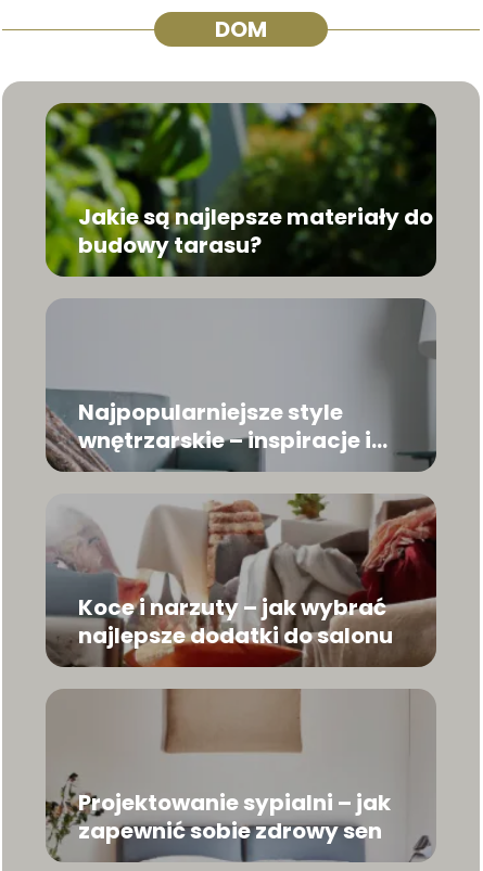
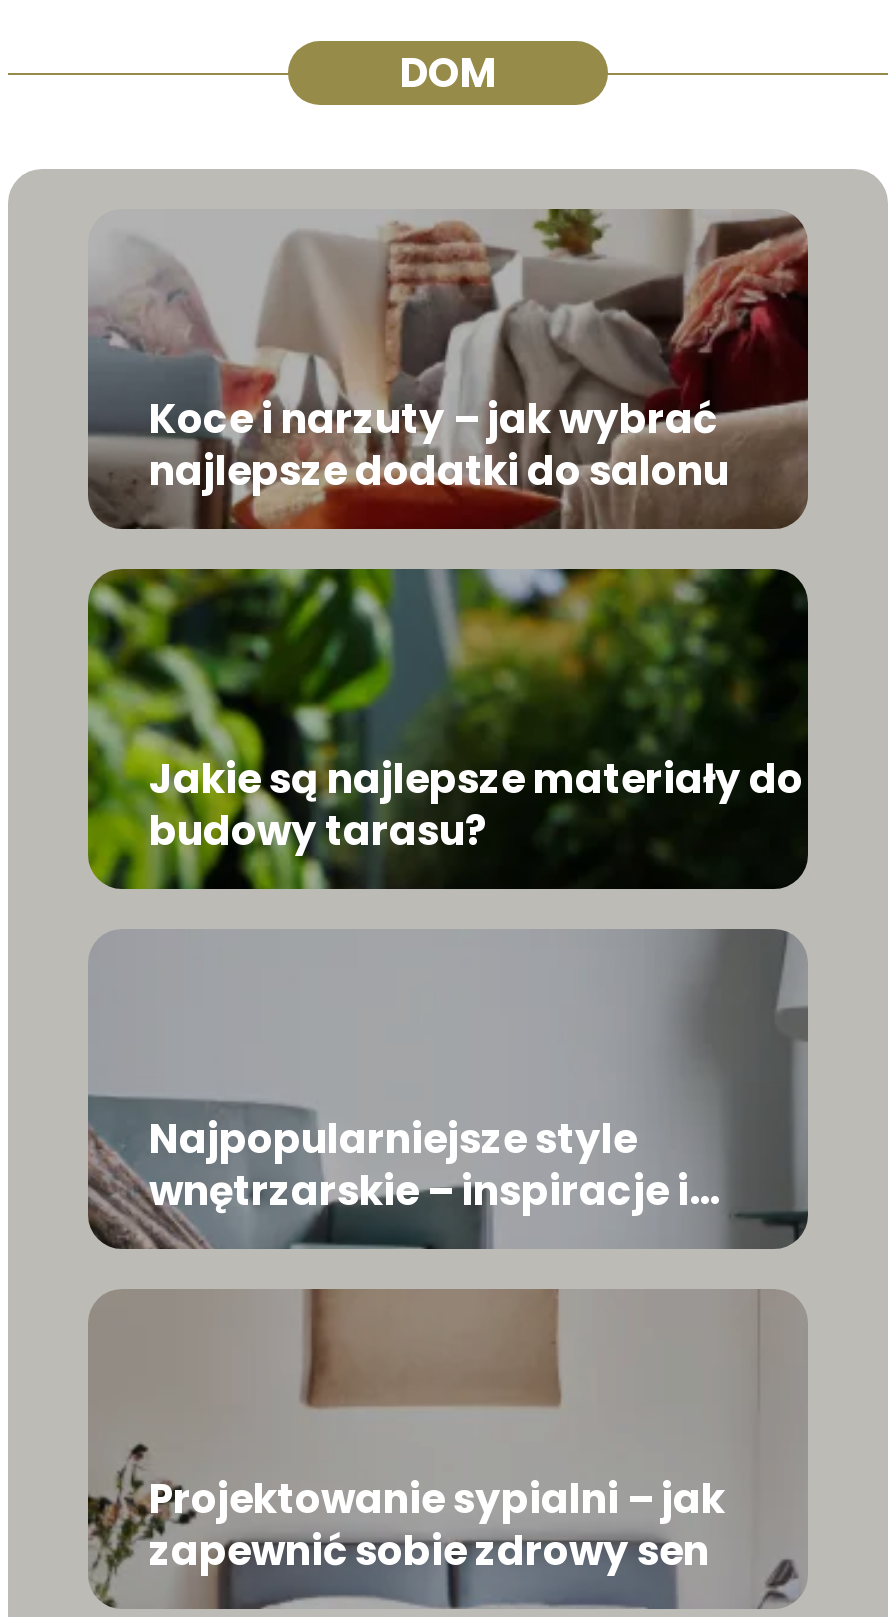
moved [45,101,436,455] -> [86,565,808,1218]: [image] | Jakie są najlepsze materiały do | budowy tarasu? | Najpopularniejsze style | wnętrzarskie – inspiracje i
moved [46,494,436,668] -> [88,209,808,531]: [image] | Koce i narzuty – jak wybrać | najlepsze dodatki do salonu

